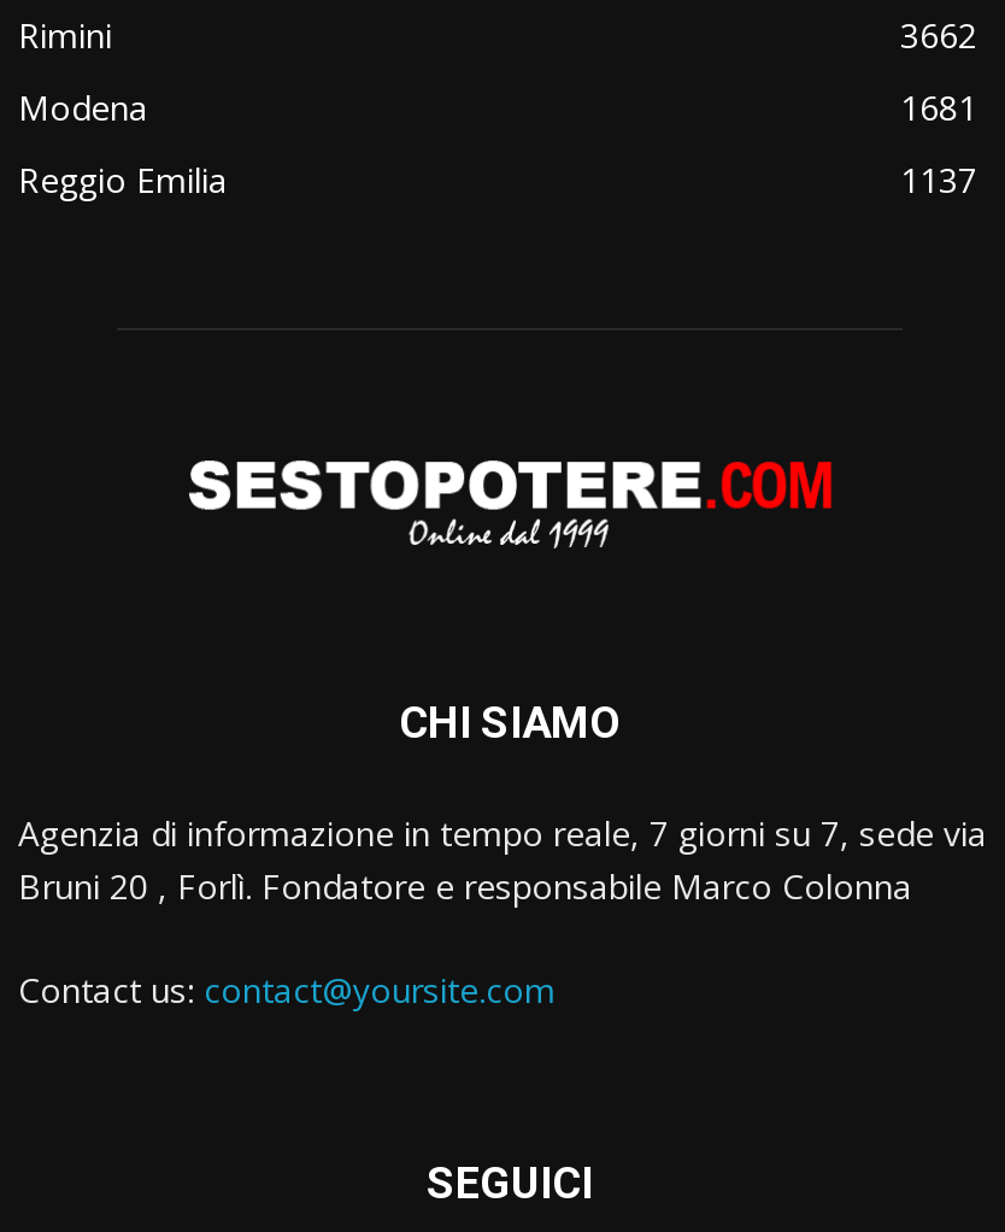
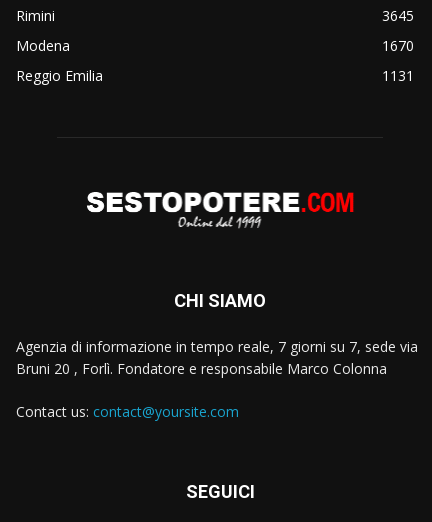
[900,13,977,58] 3662 -> [382,6,414,25] 3645
[900,85,977,131] 1681 -> [382,36,414,55] 1670
[900,157,977,203] 1137 -> [382,66,414,85] 1131

